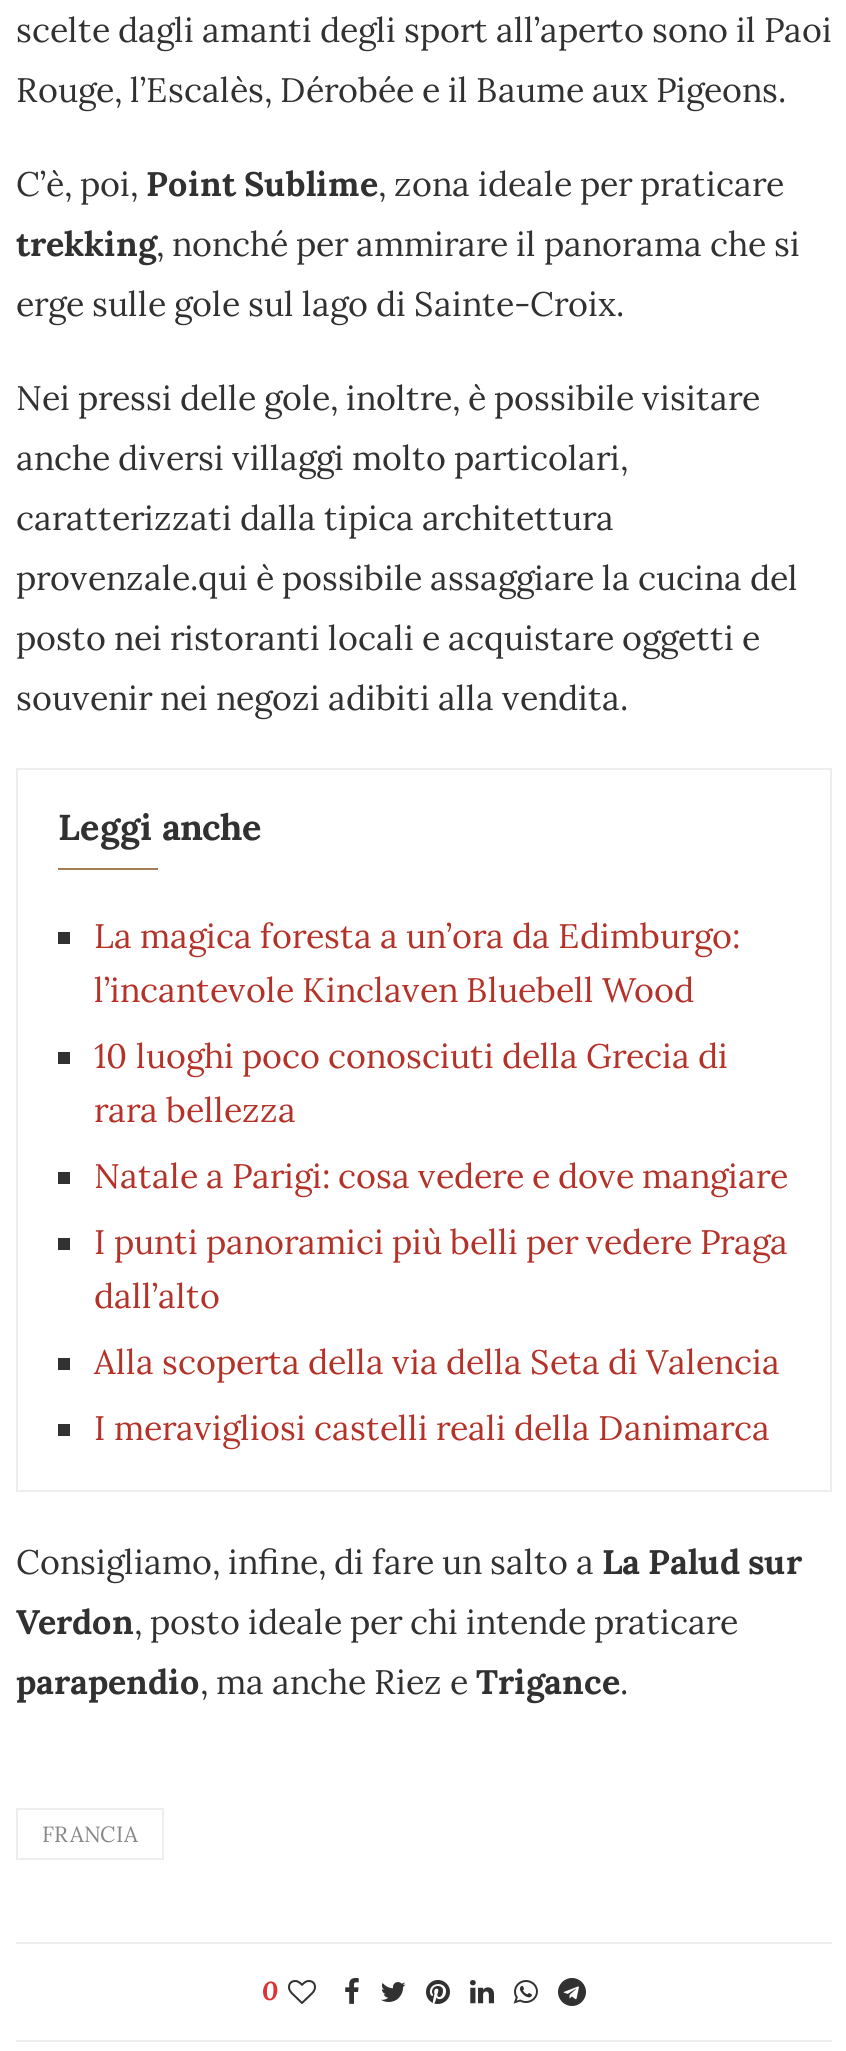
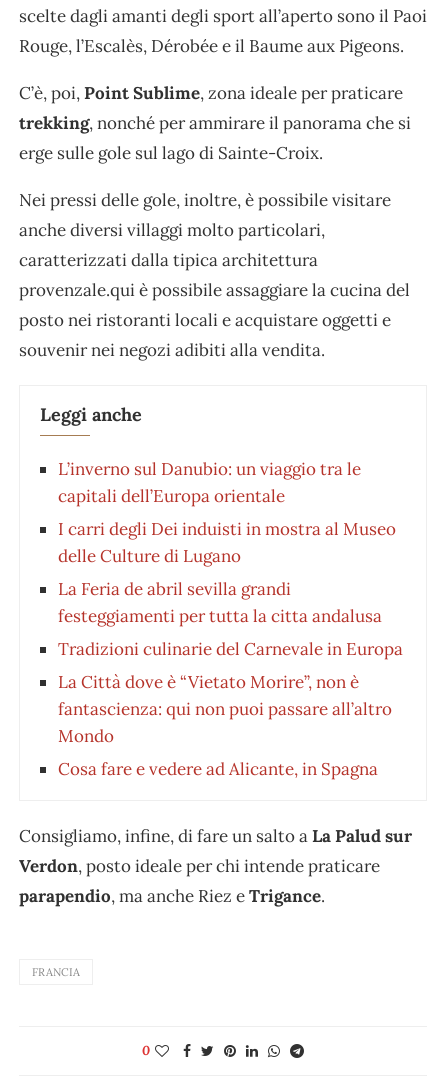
[94,915,740,1013] La magica foresta a un’ora da Edimburgo: | l’incantevole Kinclaven Bluebell Wood -> [58,458,361,507] L’inverno sul Danubio: un viaggio tra le | capitali dell’Europa orientale
[94,1035,728,1133] 10 luoghi poco conosciuti della Grecia di | rara bellezza -> [58,518,396,567] I carri degli Dei induisti in mostra al Museo | delle Culture di Lugano
[94,1155,788,1199] Natale a Parigi: cosa vedere e dove mangiare -> [58,578,382,627] La Feria de abril sevilla grandi | festeggiamenti per tutta la citta andalusa
[94,1221,788,1319] I punti panoramici più belli per vedere Praga | dall’alto -> [58,638,403,660] Tradizioni culinarie del Carnevale in Europa
[94,1341,780,1385] Alla scoperta della via della Seta di Valencia -> [58,671,392,747] La Città dove è “Vietato Morire”, non è | fantascienza: qui non puoi passare all’altro | Mondo
[94,1407,770,1451] I meravigliosi castelli reali della Danimarca -> [58,758,378,780] Cosa fare e vedere ad Alicante, in Spagna

